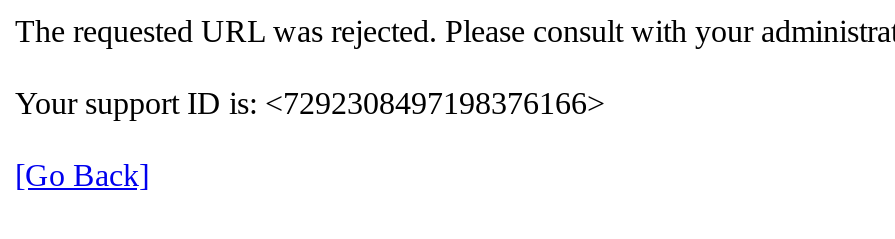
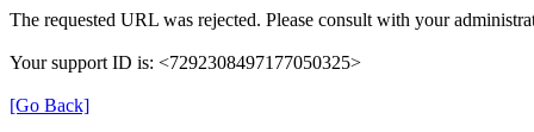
[15,86,605,120] Your support ID is: <7292308497198376166> -> [10,52,361,73] Your support ID is: <7292308497177050325>

